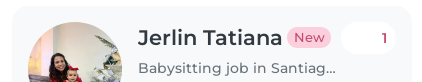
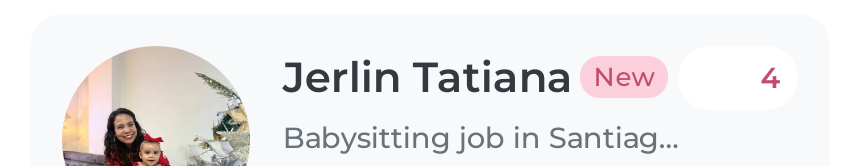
[382,29,387,47] 1 -> [760,59,780,95] 4

